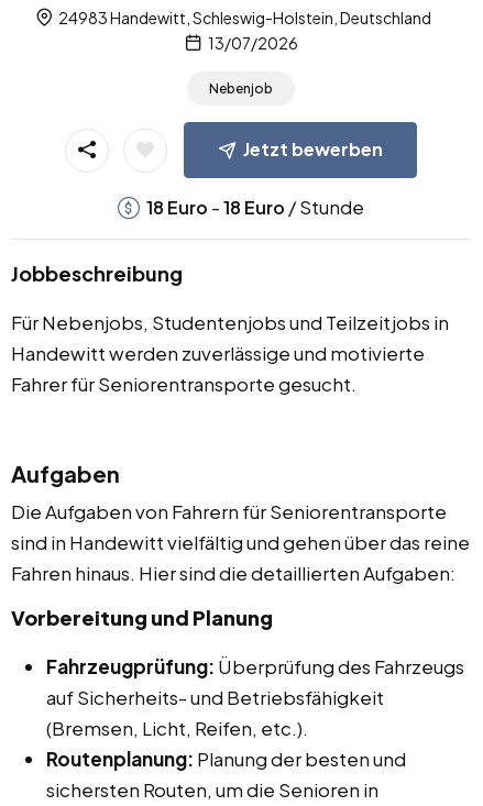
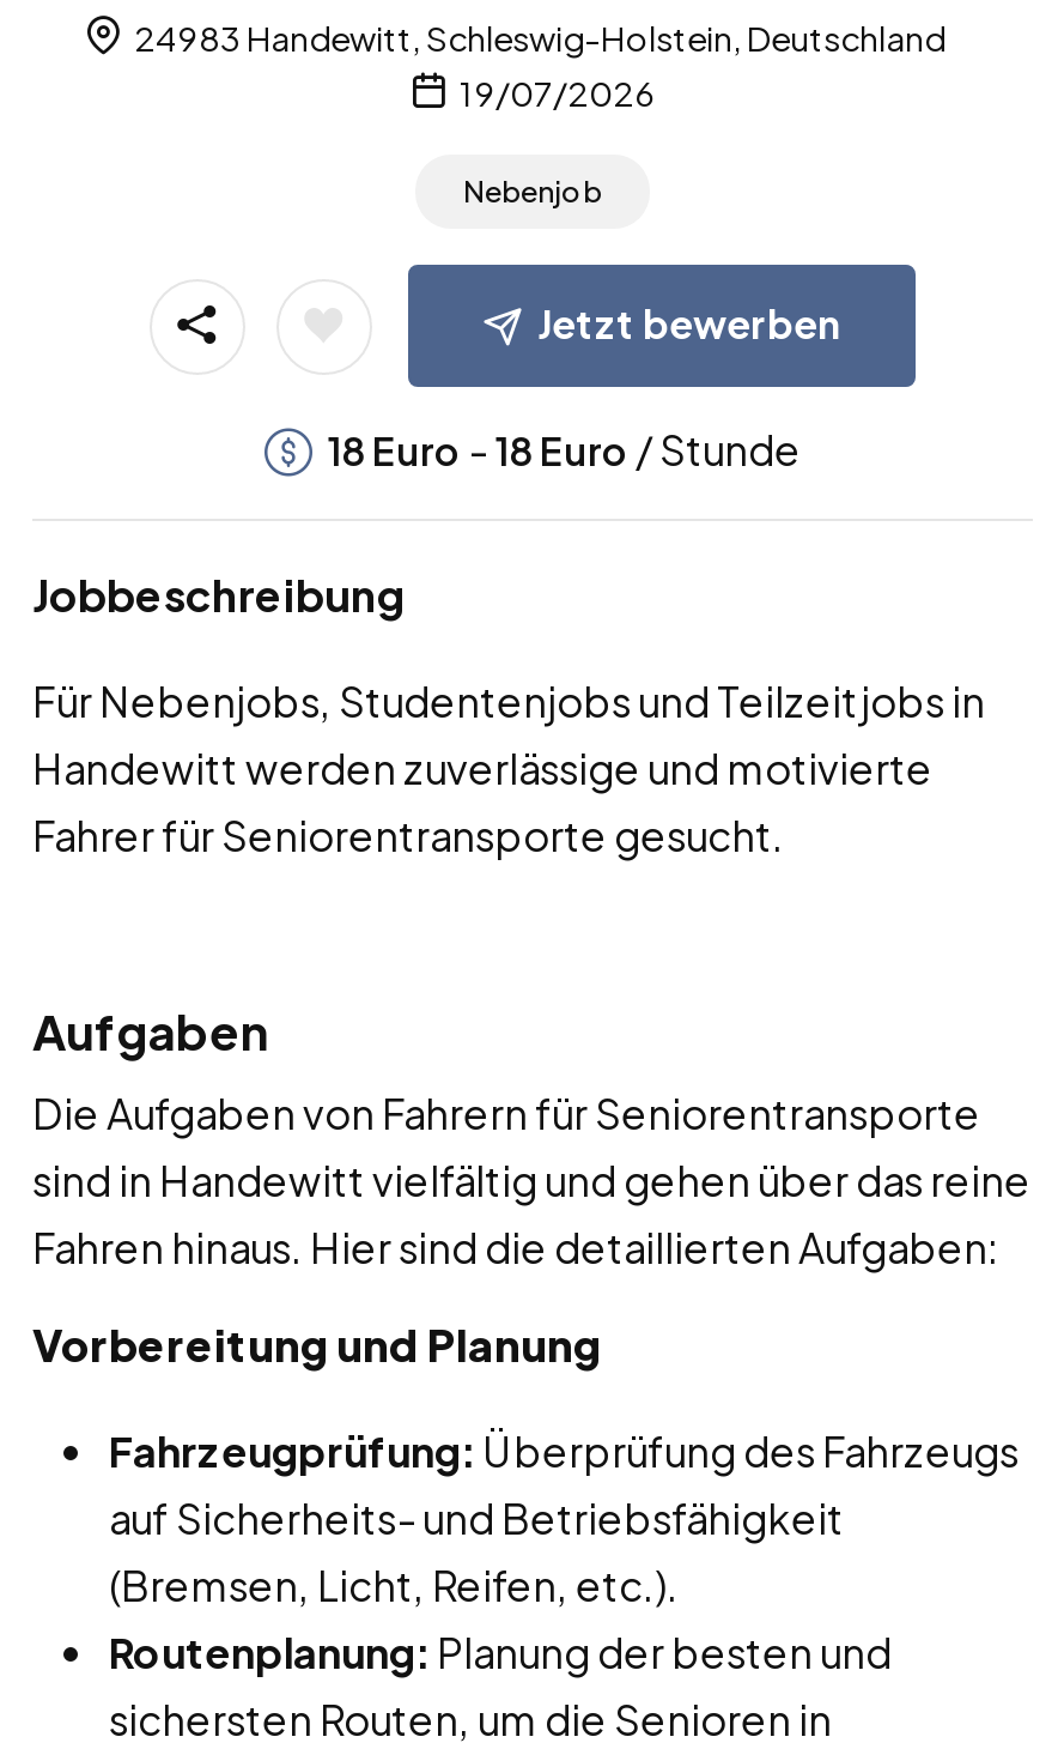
[205,33,298,53] 13/07/2026 -> [455,71,656,115] 19/07/2026

